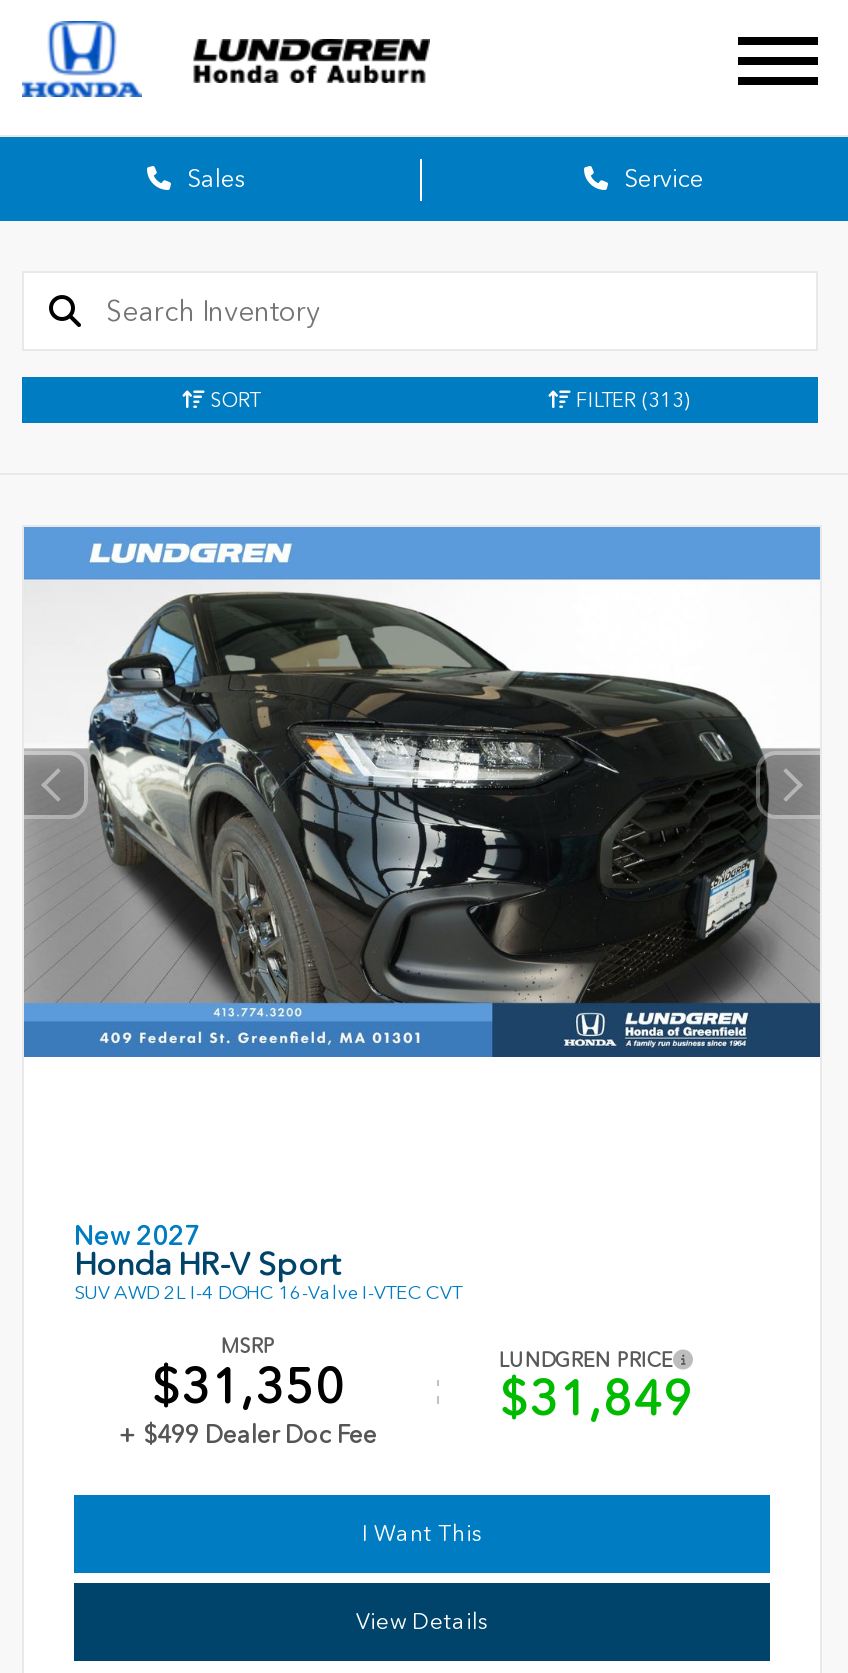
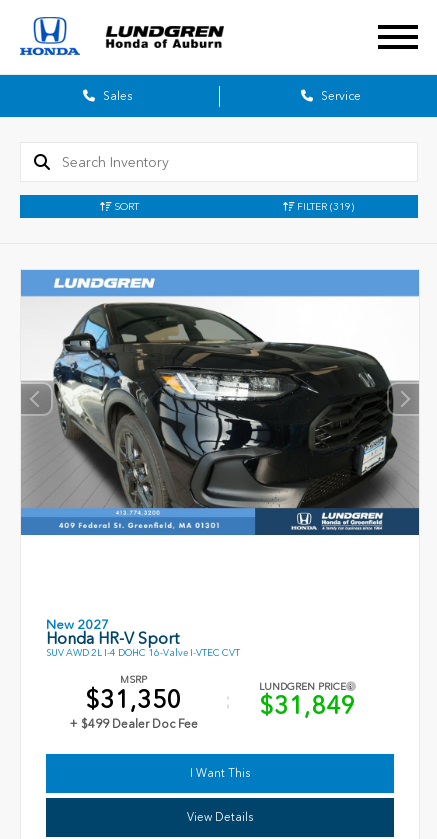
[570,389,690,413] FILTER (313) -> [294,201,354,213] FILTER (319)

